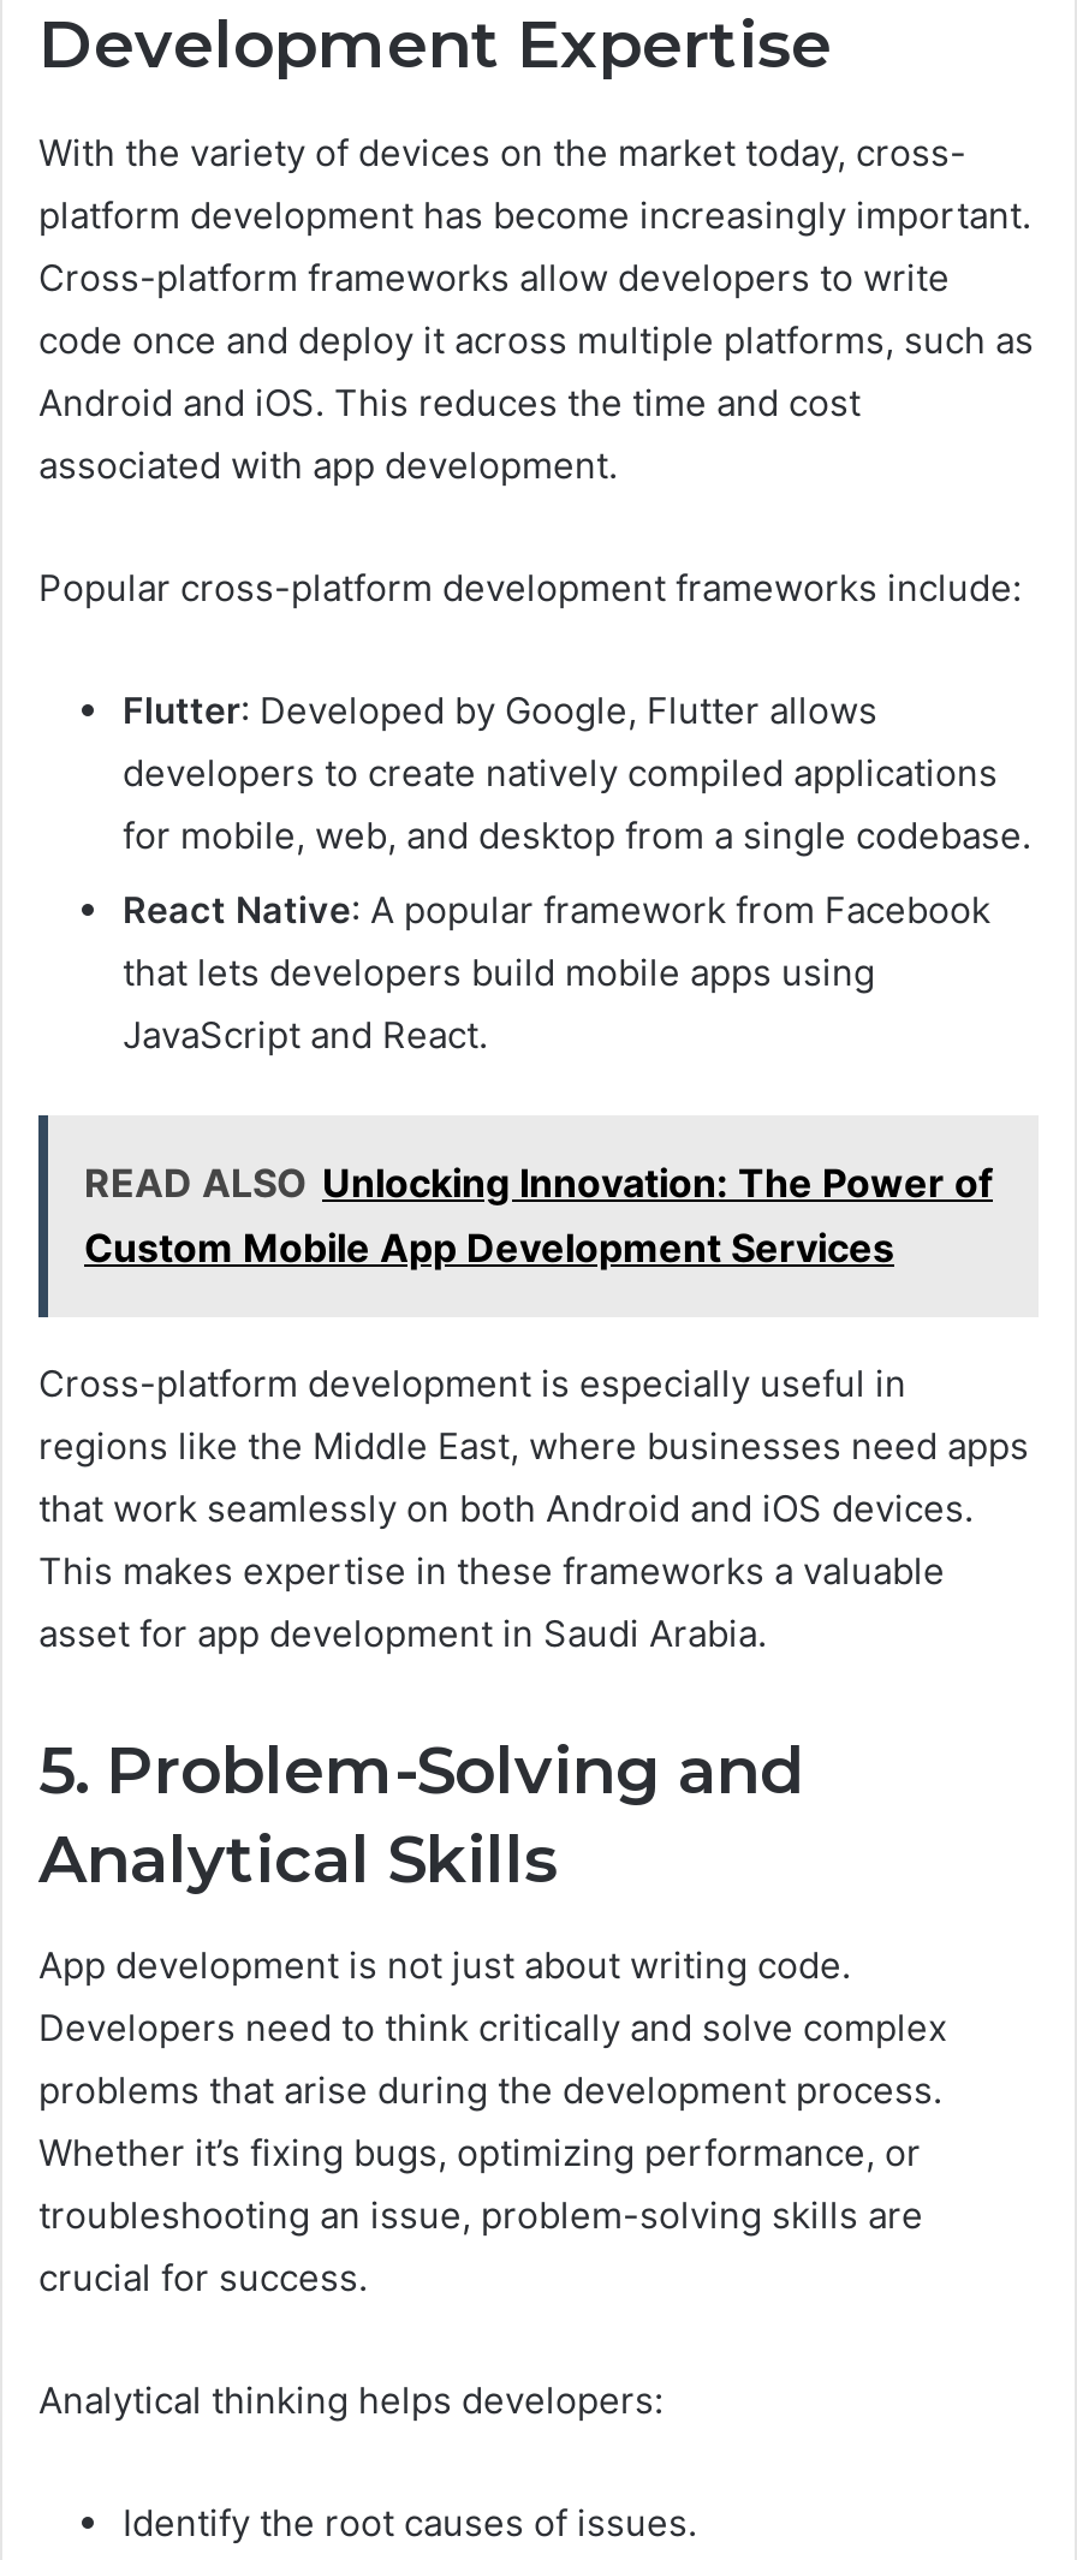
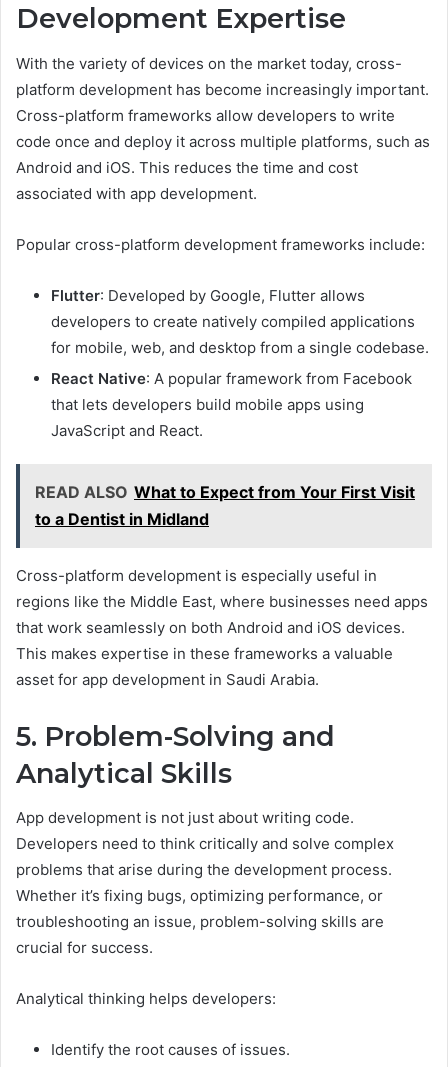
[84,1157,993,1270] READ ALSO Unlocking Innovation: The Power of | Custom Mobile App Development Services -> [35,481,415,528] READ ALSO What to Expect from Your First Visit | to a Dentist in Midland

